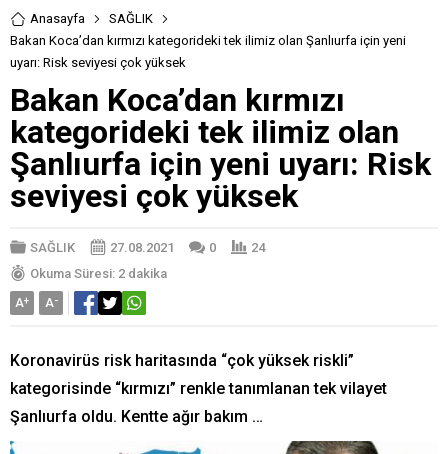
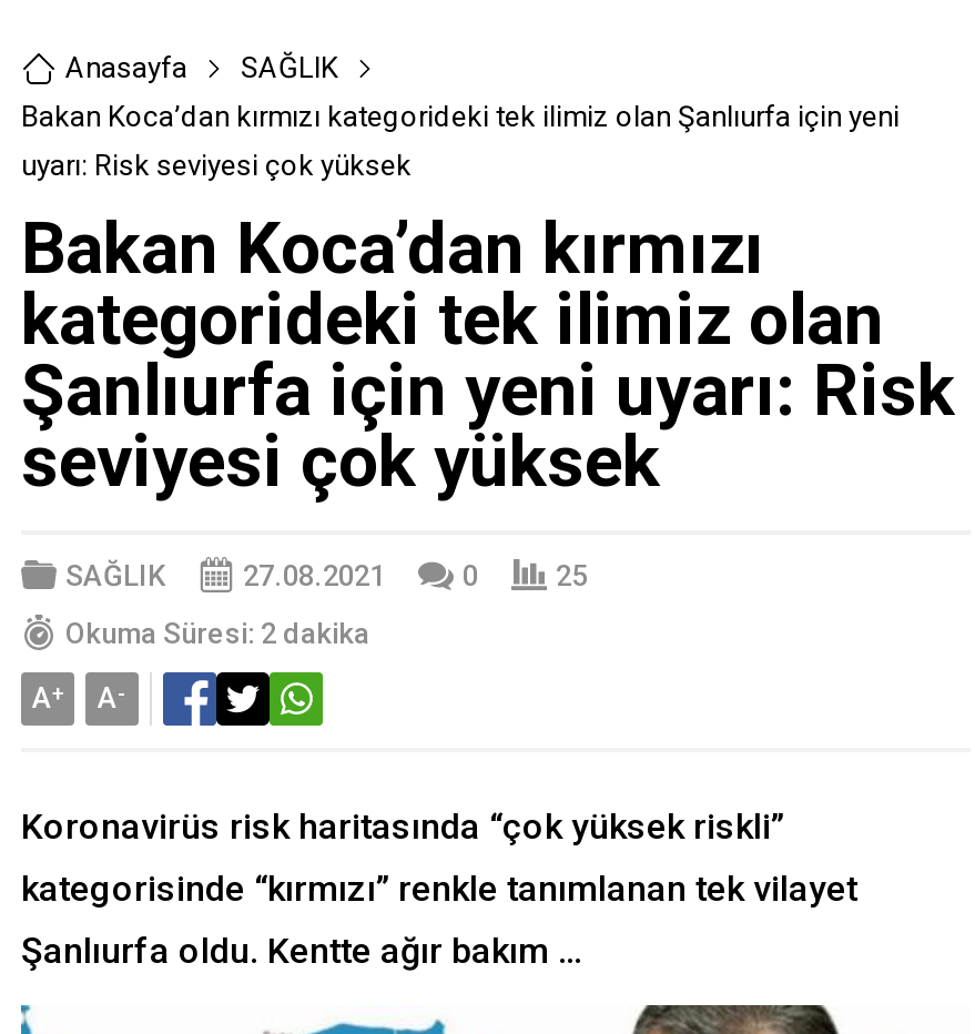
[251,239,265,254] 24 -> [556,558,587,591] 25

